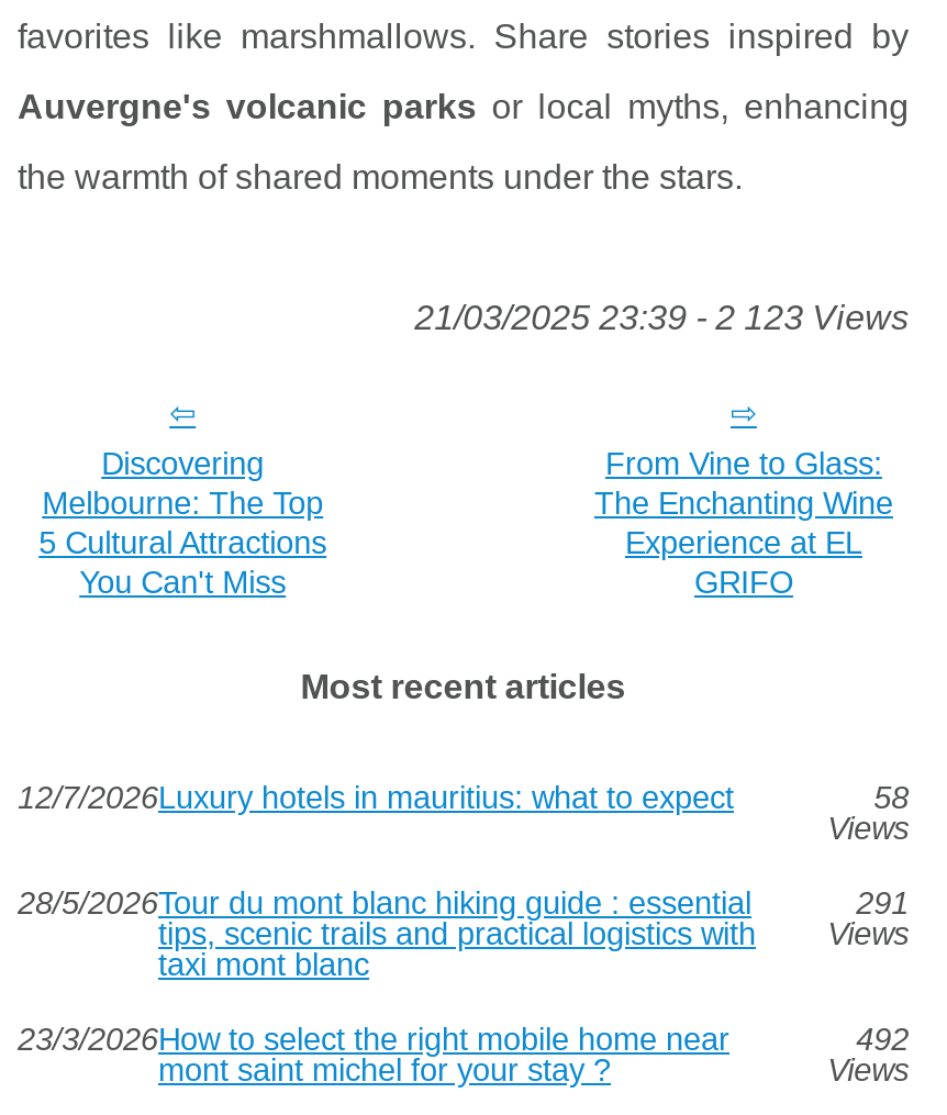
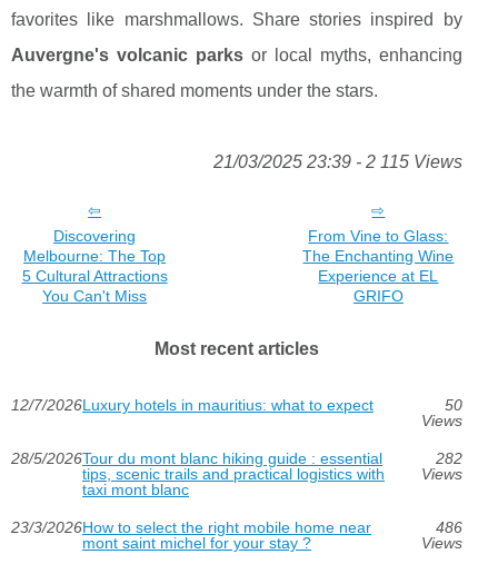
[414,299,909,336] 21/03/2025 23:39 - 2 123 Views -> [213,153,462,171] 21/03/2025 23:39 - 2 115 Views
[874,780,909,815] 58 -> [444,396,462,414] 50
[856,886,909,921] 291 -> [435,450,462,467] 282
[856,1022,909,1057] 492 -> [435,519,462,536] 486

